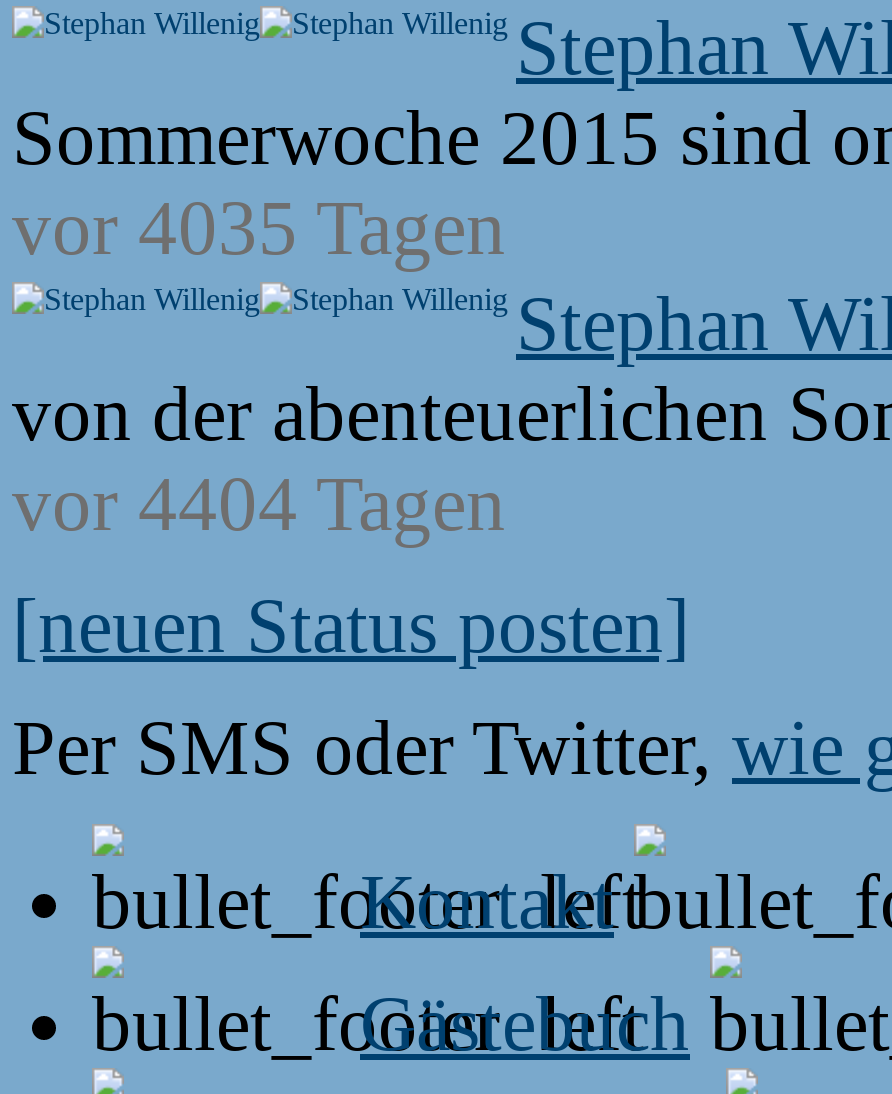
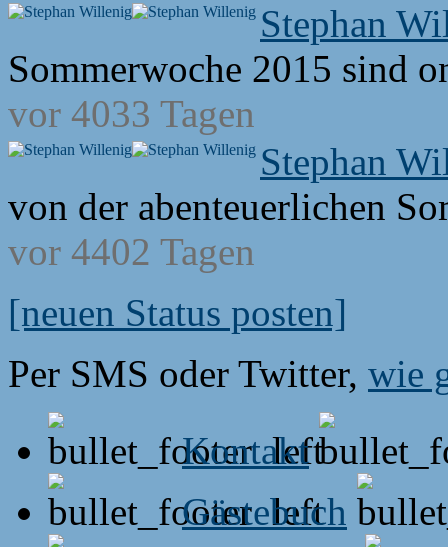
[12,184,506,270] vor 4035 Tagen -> [8,92,255,135] vor 4033 Tagen
[12,460,506,546] vor 4404 Tagen -> [8,230,255,273] vor 4402 Tagen

